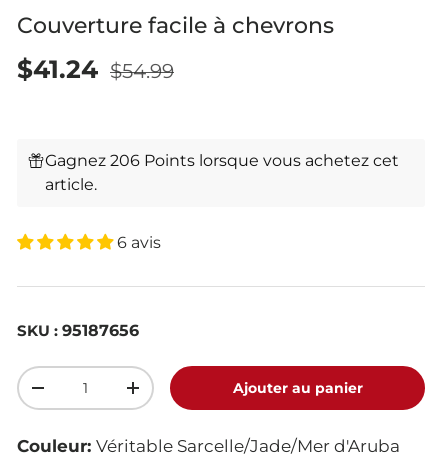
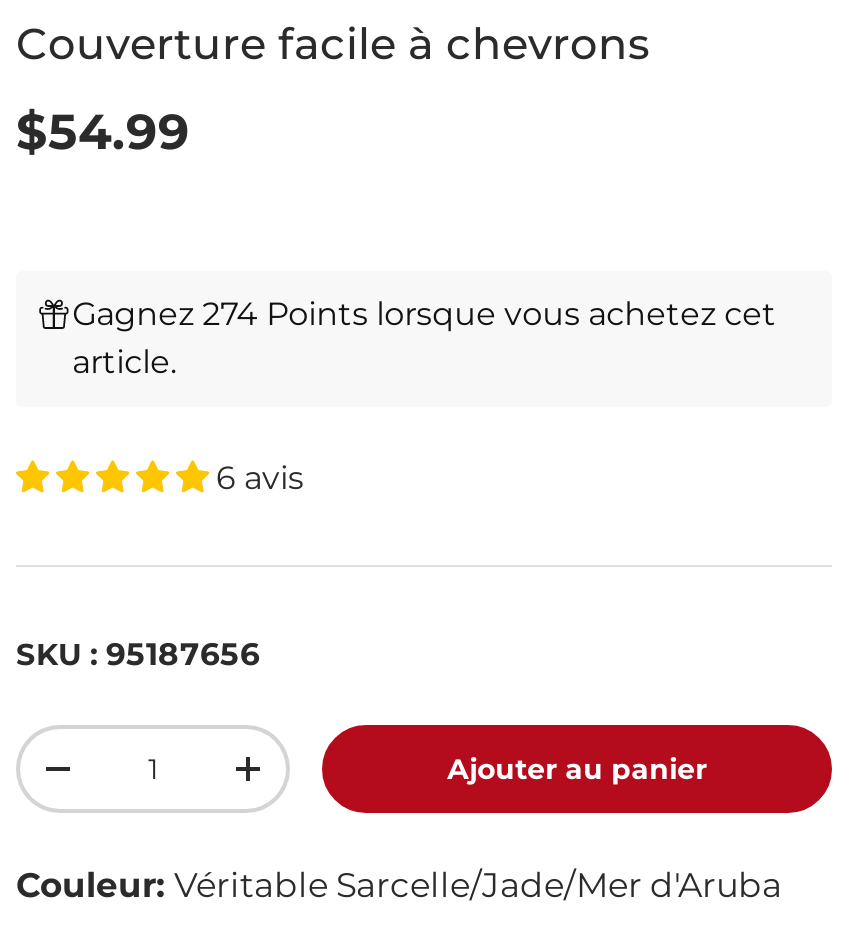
[17,54,174,84] $41.24 $54.99 -> [16,102,190,162] $54.99
[45,151,399,170] Gagnez 206 Points lorsque vous achetez cet -> [72,296,776,334] Gagnez 274 Points lorsque vous achetez cet

